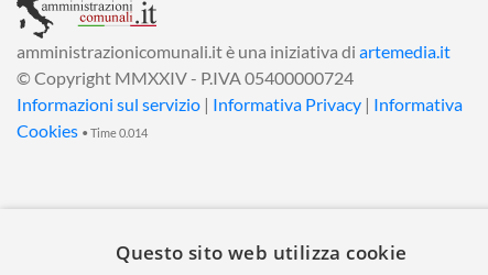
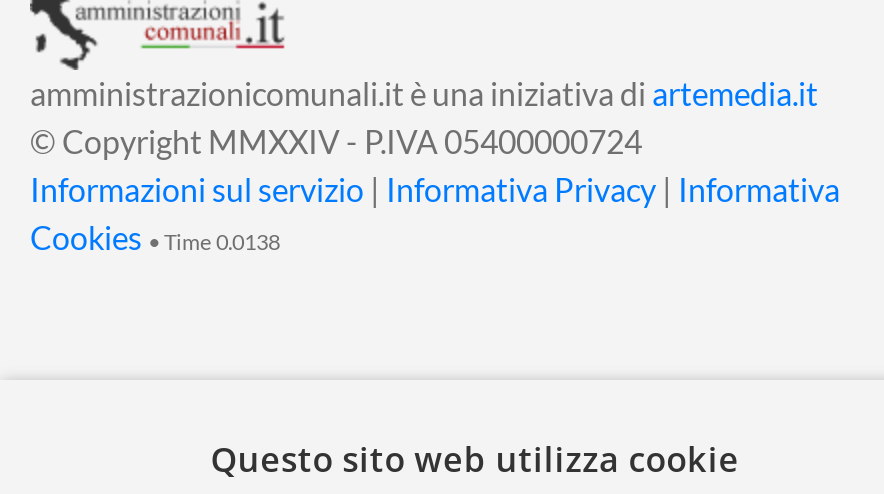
[17,120,148,141] Cookies • Time 0.014 -> [30,218,280,256] Cookies • Time 0.0138

